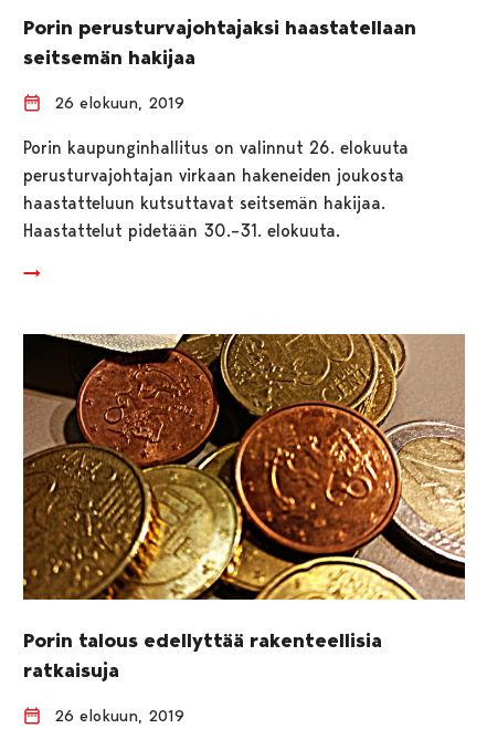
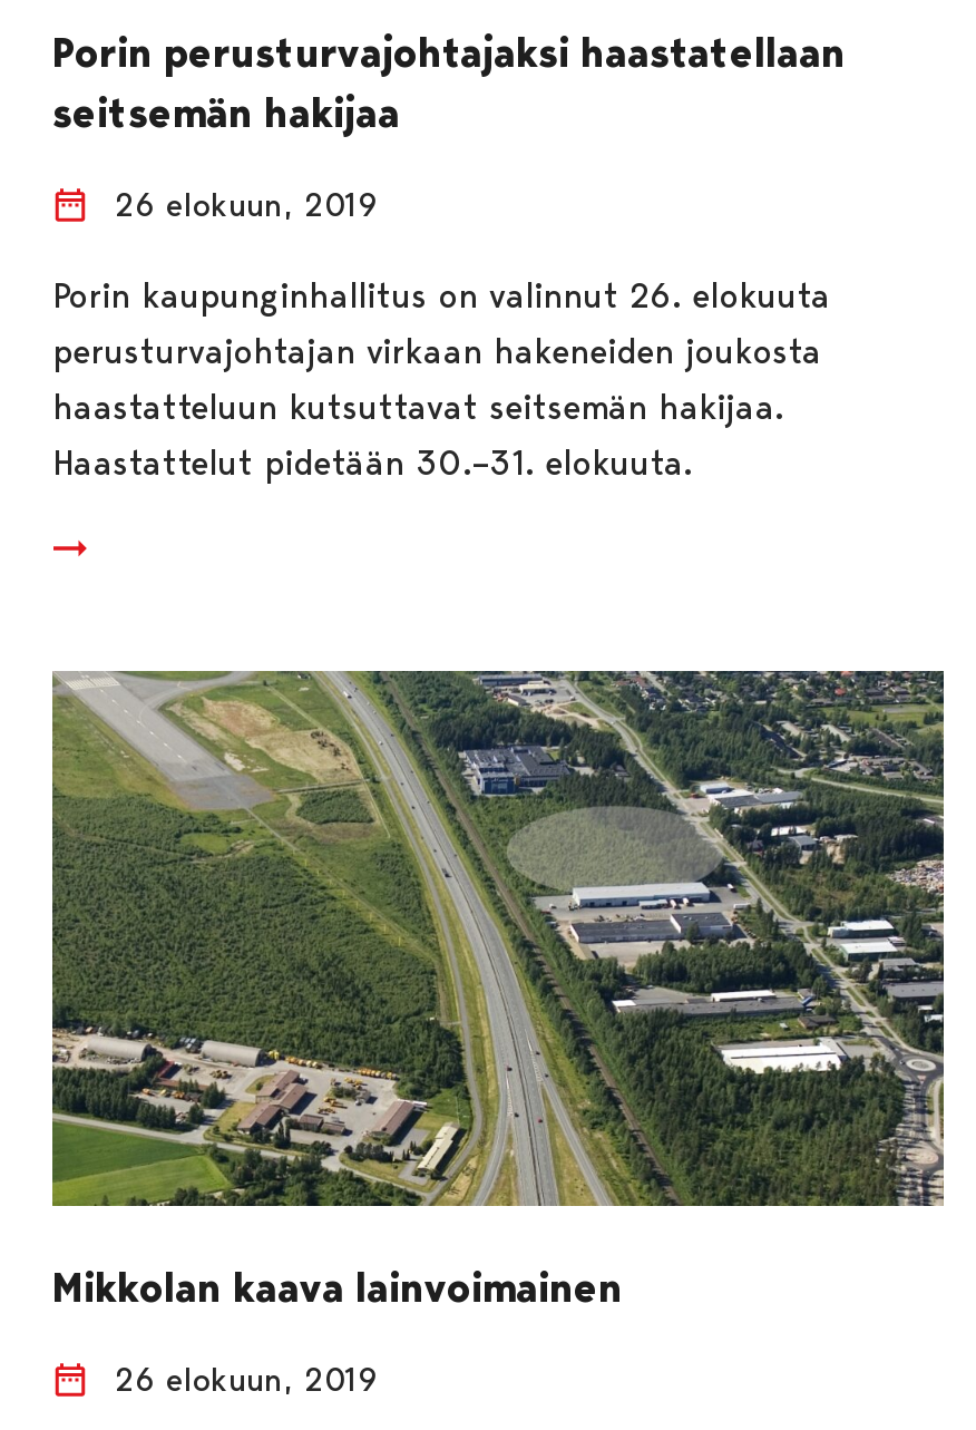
[22,333,466,682] [image] | Porin talous edellyttää rakenteellisia | ratkaisuja -> [50,669,946,1313] [image] | Mikkolan kaava lainvoimainen

